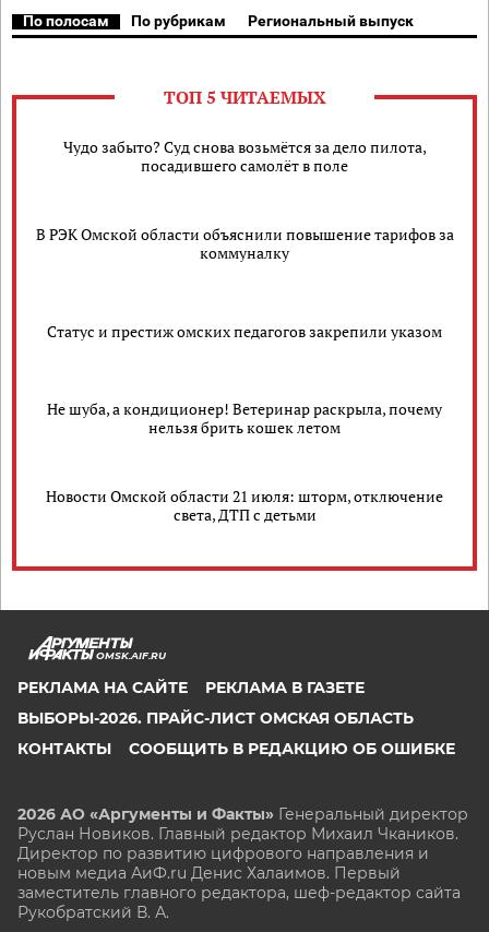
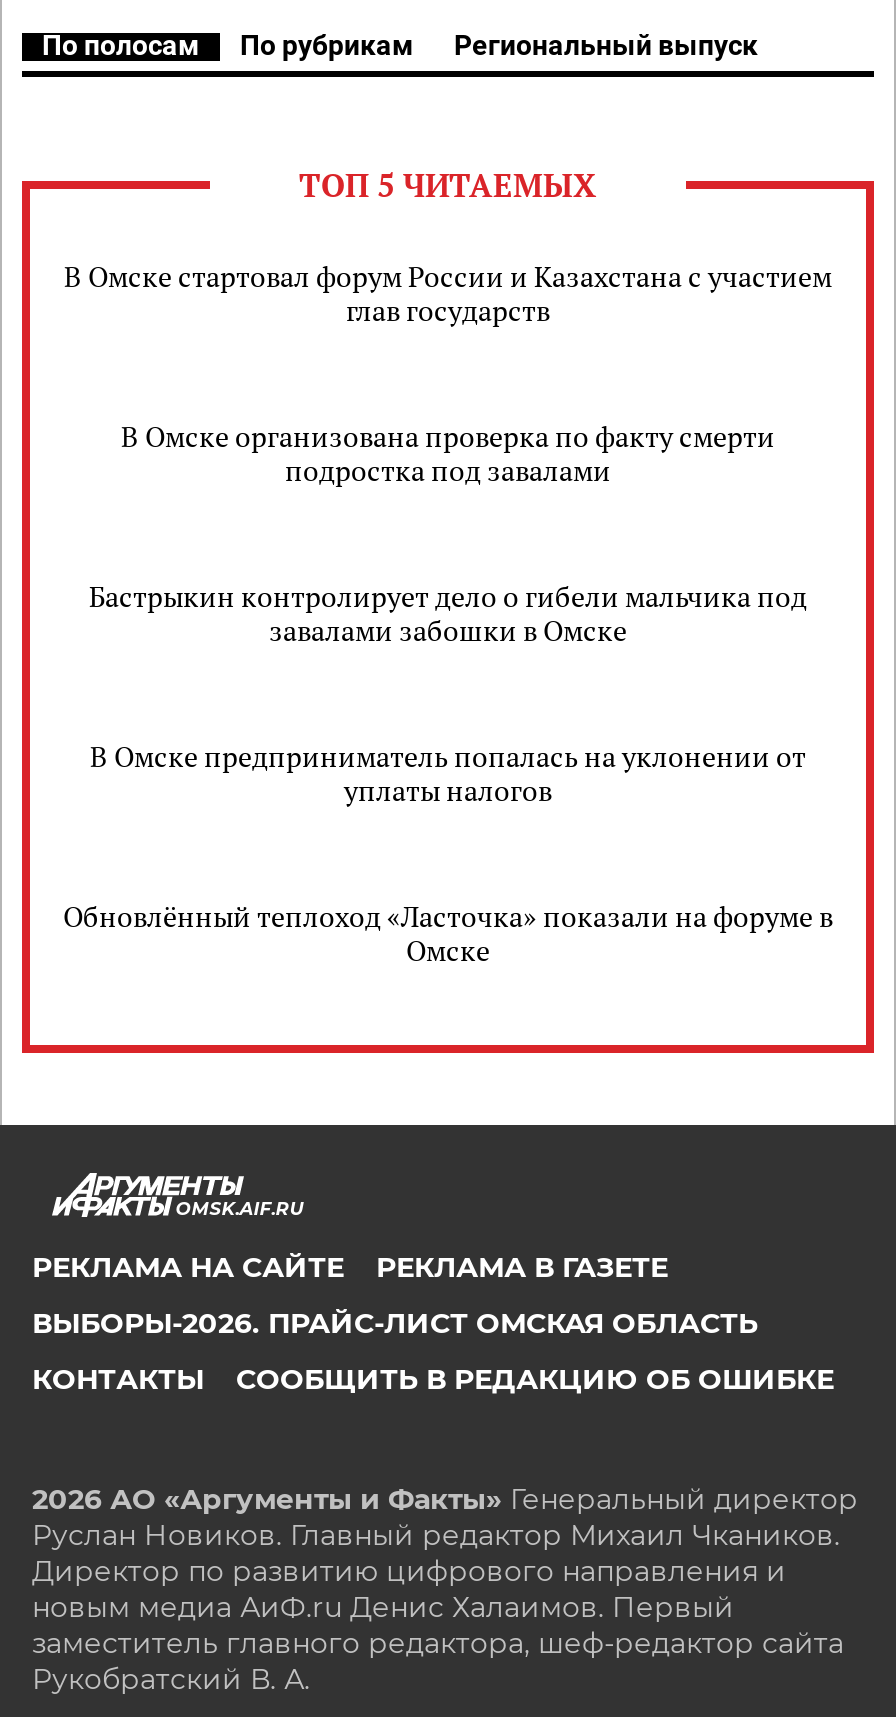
[63,136,426,176] Чудо забыто? Суд снова возьмётся за дело пилота, | посадившего самолёт в поле -> [64,257,832,329] В Омске стартовал форум России и Казахстана с участием | глав государств
[35,224,454,263] В РЭК Омской области объяснили повышение тарифов за | коммуналку -> [121,417,775,489] В Омске организована проверка по факту смерти | подростка под завалами
[47,320,442,341] Статус и престиж омских педагогов закрепили указом -> [89,577,807,649] Бастрыкин контролирует дело о гибели мальчика под | завалами забошки в Омске
[47,398,442,438] Не шуба, а кондиционер! Ветеринар раскрыла, почему | нельзя брить кошек летом -> [90,737,806,809] В Омске предприниматель попалась на уклонении от | уплаты налогов
[46,486,443,525] Новости Омской области 21 июля: шторм, отключение | света, ДТП с детьми -> [63,897,833,969] Обновлённый теплоход «Ласточка» показали на форуме в | Омске

